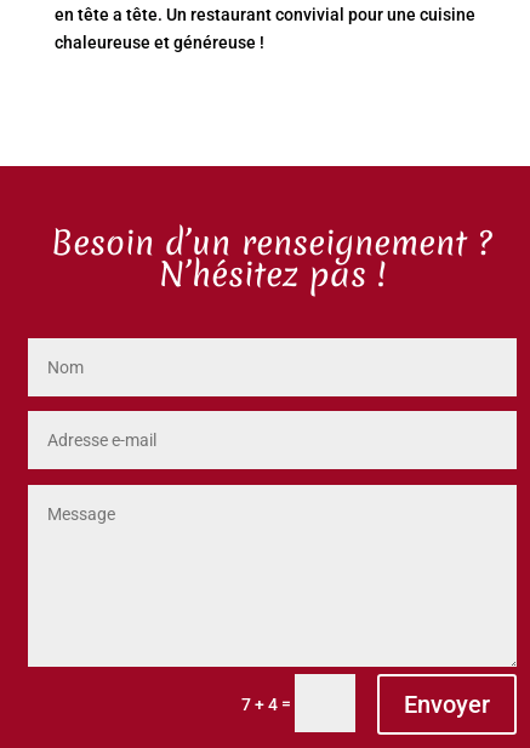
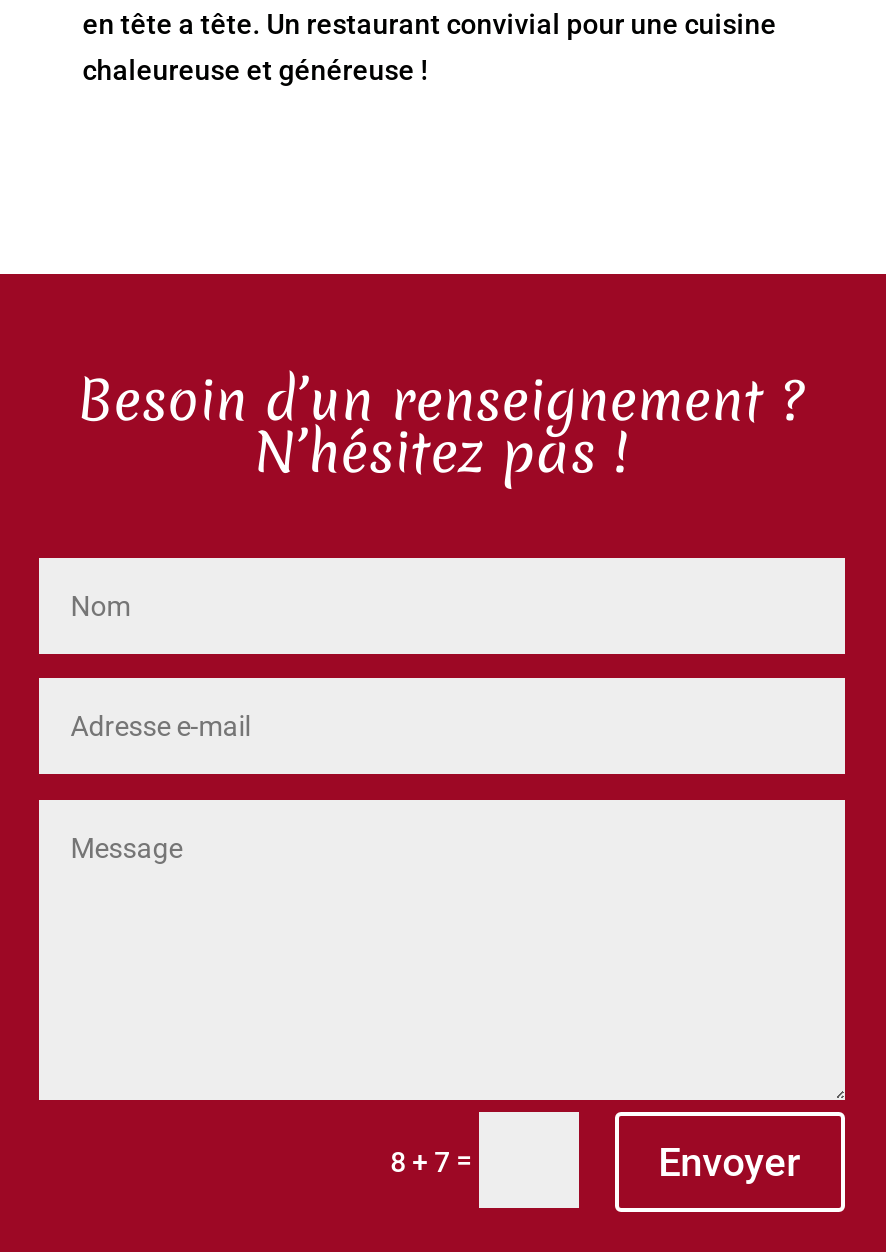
[241,694,294,714] 7 + 4 = -> [390,1144,478,1178] 8 + 7 =

